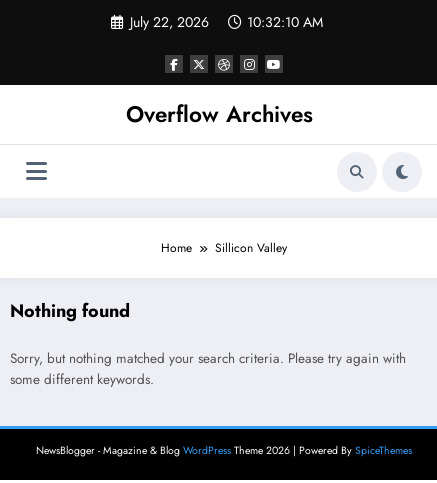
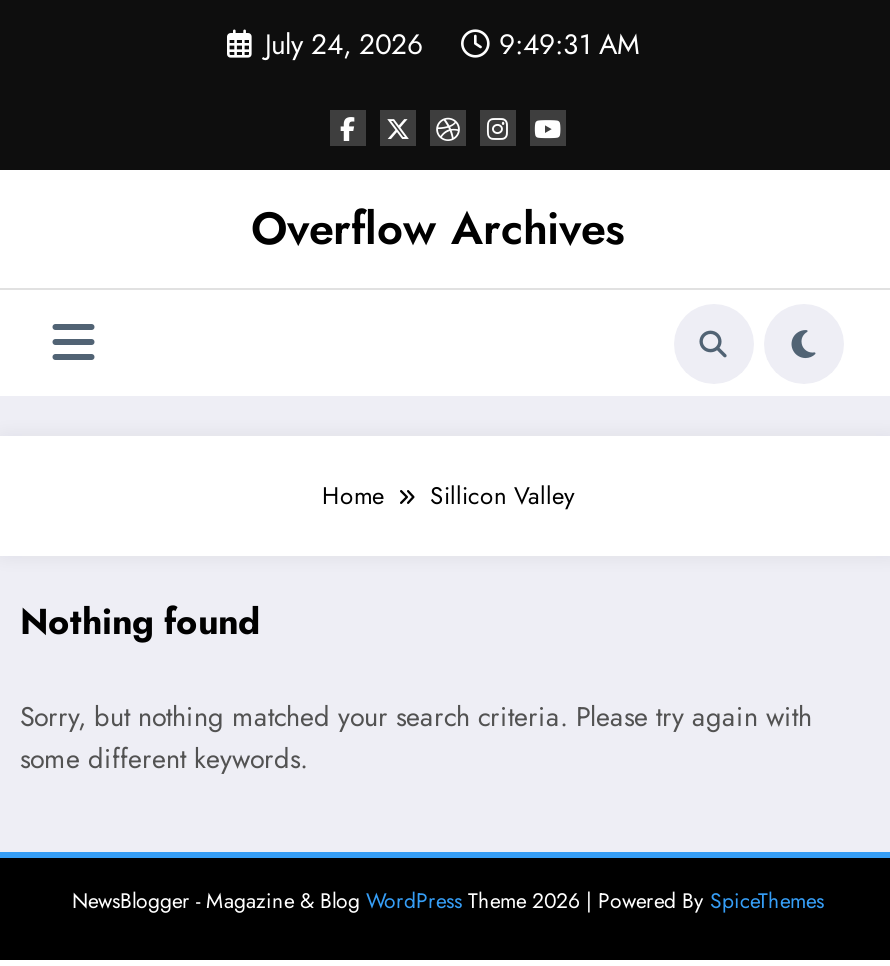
[129,12,208,32] July 22, 2026 -> [265,24,423,64] July 24, 2026
[246,12,322,32] 10:32:10 AM -> [499,24,639,64] 9:49:31 AM

